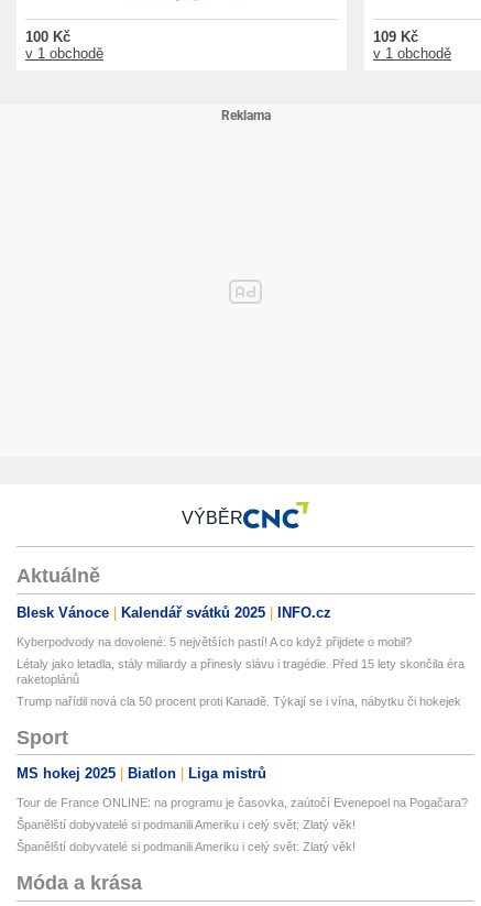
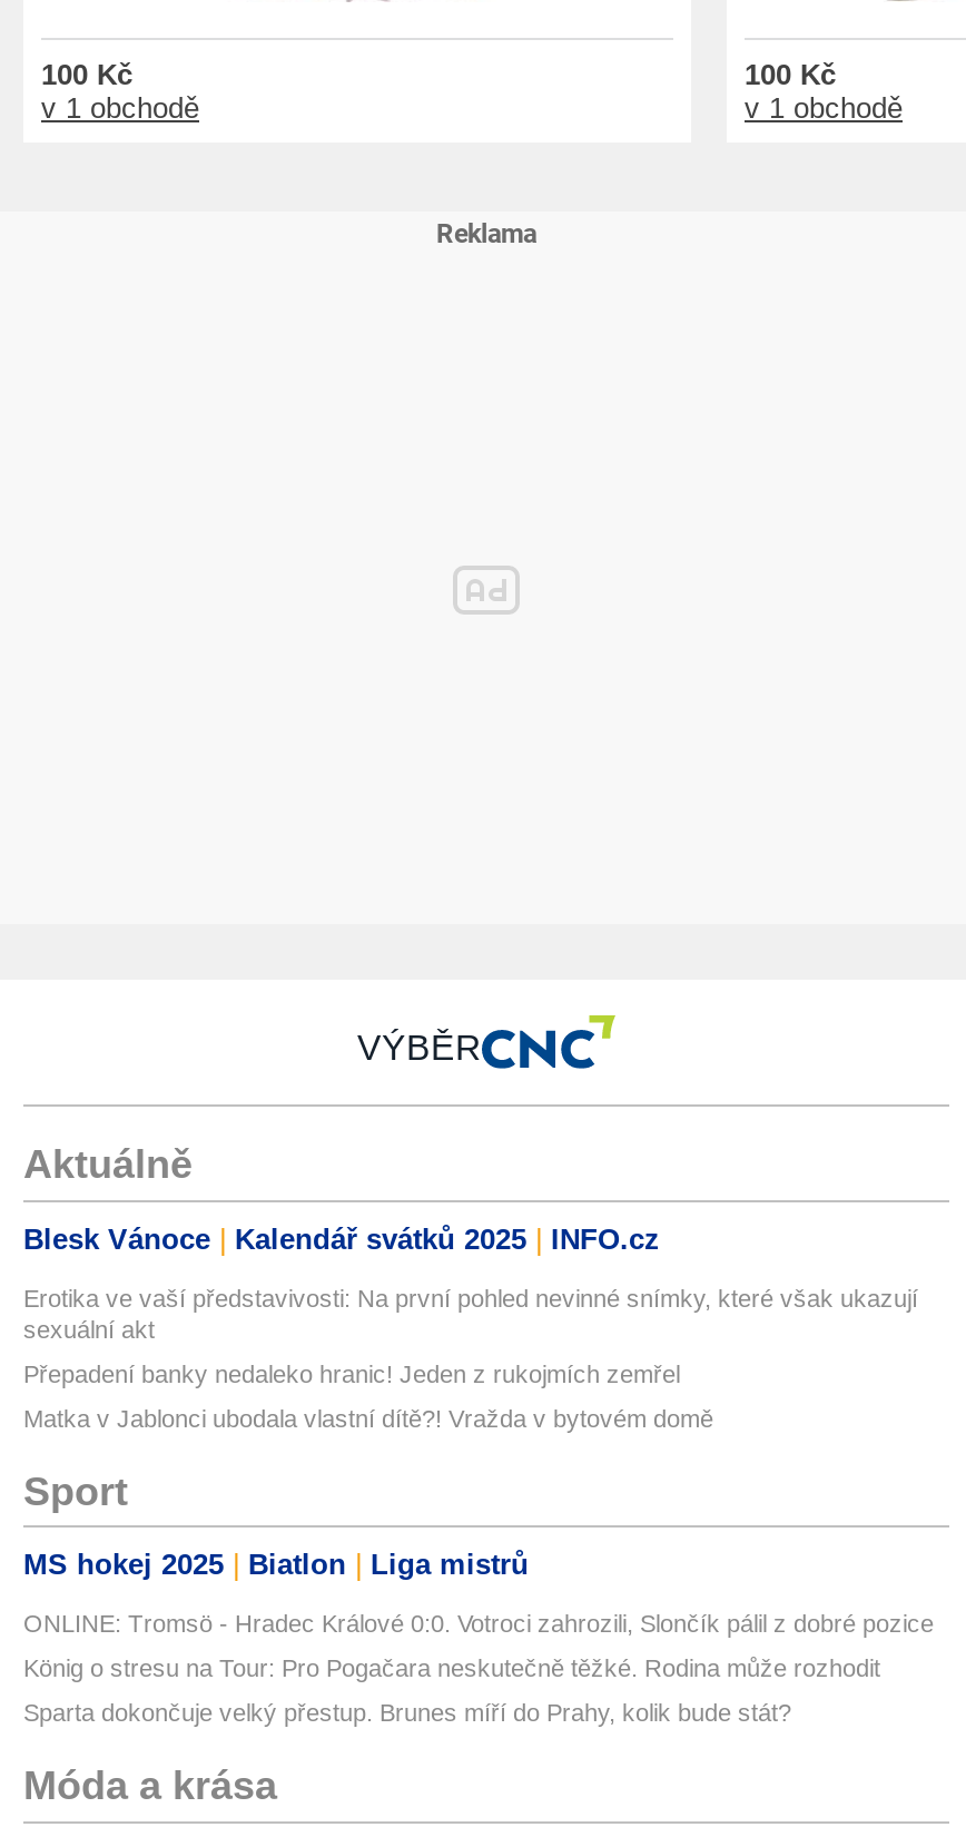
[373,29,418,45] 109 Kč -> [745,58,836,91] 100 Kč
[17,635,412,648] Kyberpodvody na dovolené: 5 největších pastí! A co když přijdete o mobil? -> [23,1285,918,1342] Erotika ve vaší představivosti: Na první pohled nevinné snímky, které však ukazují | sexuální akt
[17,657,464,686] Létaly jako letadla, stály miliardy a přinesly slávu i tragédie. Před 15 lety skončila éra | raketoplánů -> [23,1360,680,1387] Přepadení banky nedaleko hranic! Jeden z rukojmích zemřel
[17,695,461,708] Trump nařídil nová cla 50 procent proti Kanadě. Týkají se i vína, nábytku či hokejek -> [23,1405,713,1432] Matka v Jablonci ubodala vlastní dítě?! Vražda v bytovém domě
[17,796,468,810] Tour de France ONLINE: na programu je časovka, zaútočí Evenepoel na Pogačara? -> [23,1611,934,1638] ONLINE: Tromsö - Hradec Králové 0:0. Votroci zahrozili, Slončík pálil z dobré pozice
[17,818,356,832] Španělští dobyvatelé si podmanili Ameriku i celý svět: Zlatý věk! -> [23,1655,880,1682] König o stresu na Tour: Pro Pogačara neskutečně těžké. Rodina může rozhodit
[17,840,356,854] Španělští dobyvatelé si podmanili Ameriku i celý svět: Zlatý věk! -> [23,1700,791,1727] Sparta dokončuje velký přestup. Brunes míří do Prahy, kolik bude stát?

